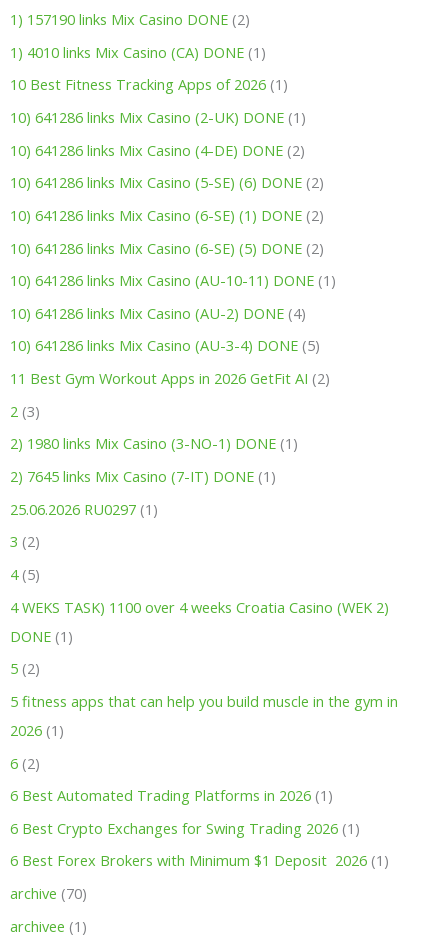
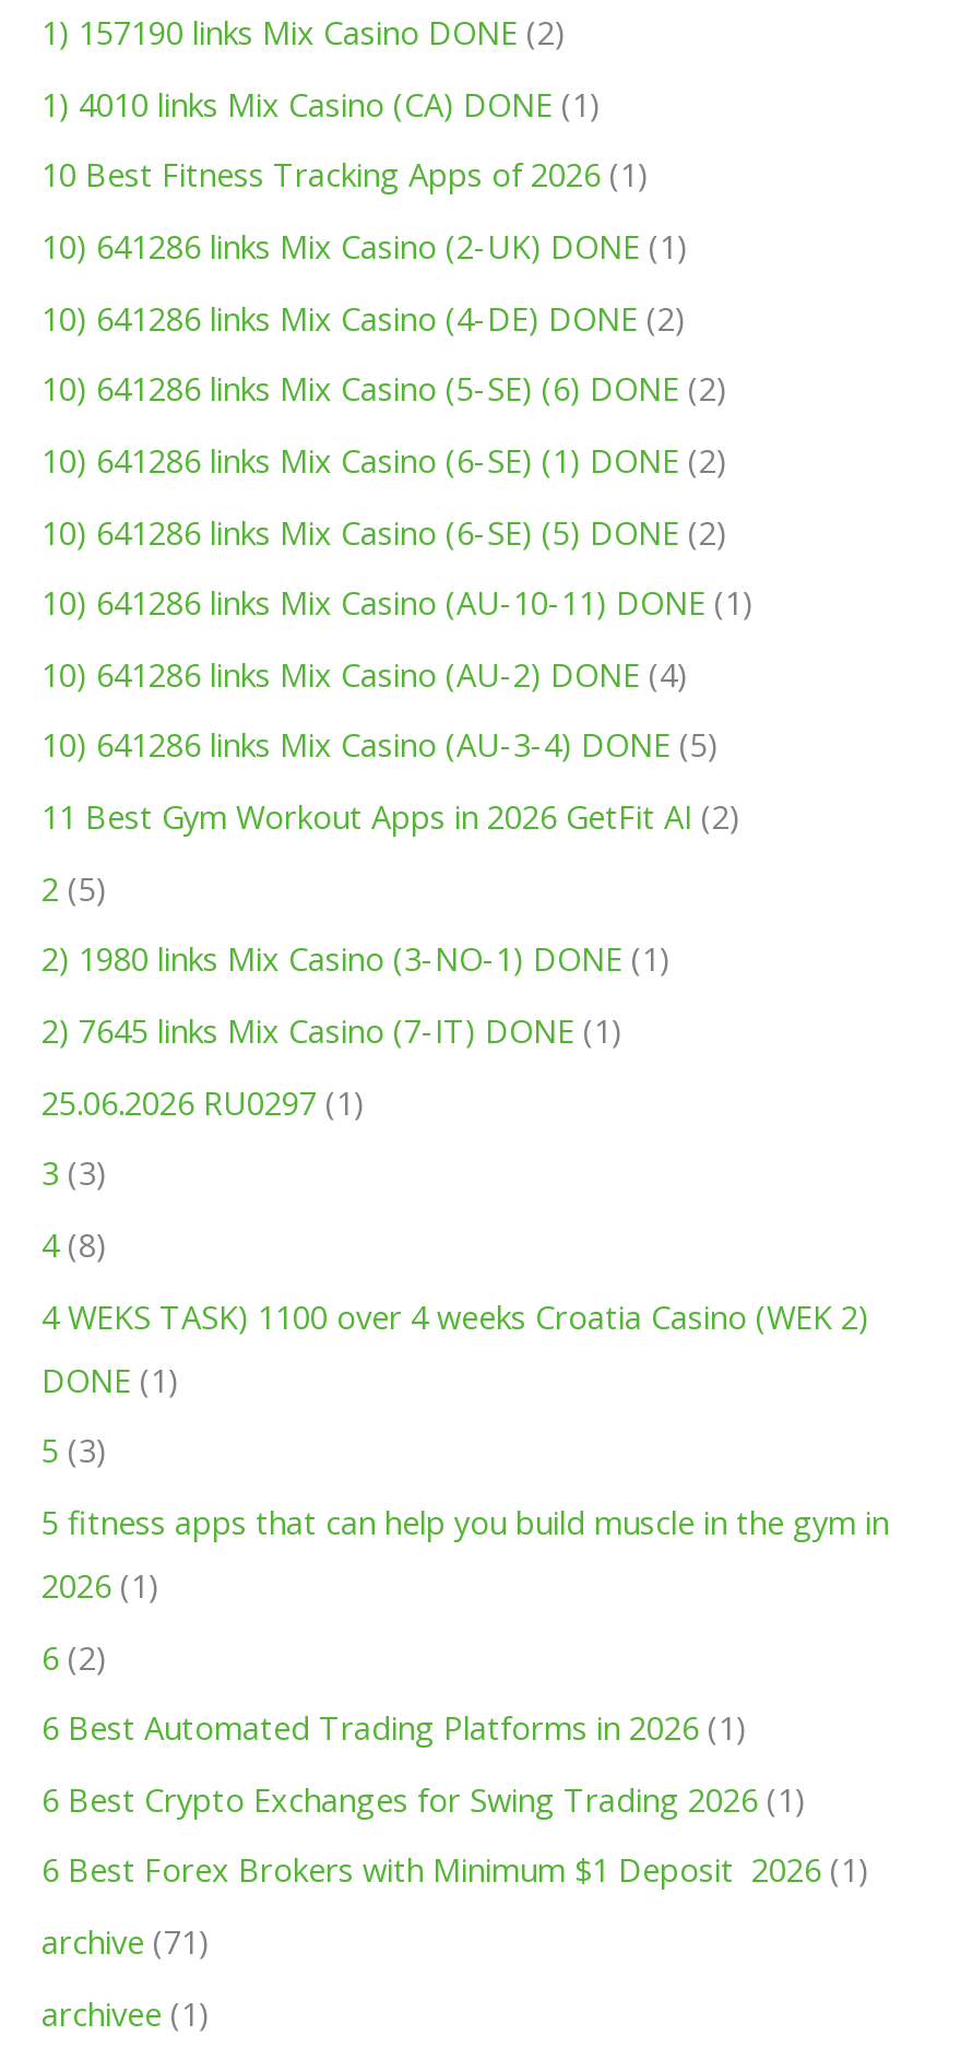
[10,401,40,421] 2 (3) -> [41,866,107,909] 2 (5)
[10,531,40,551] 3 (2) -> [41,1151,107,1195] 3 (3)
[10,564,40,584] 4 (5) -> [41,1222,107,1266] 4 (8)
[10,658,40,678] 5 (2) -> [41,1428,107,1472] 5 (3)
[10,883,87,903] archive (70) -> [41,1919,210,1963] archive (71)

